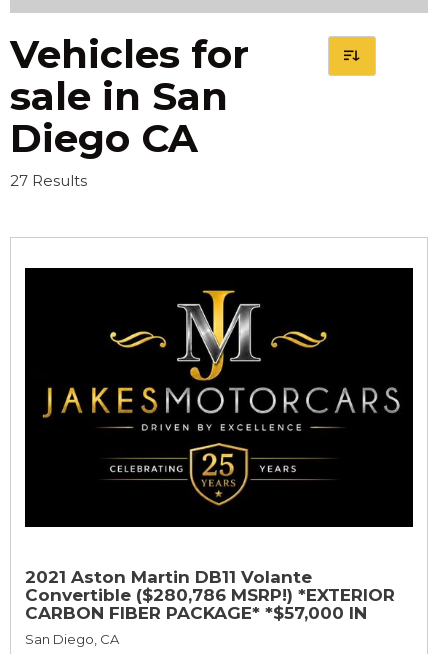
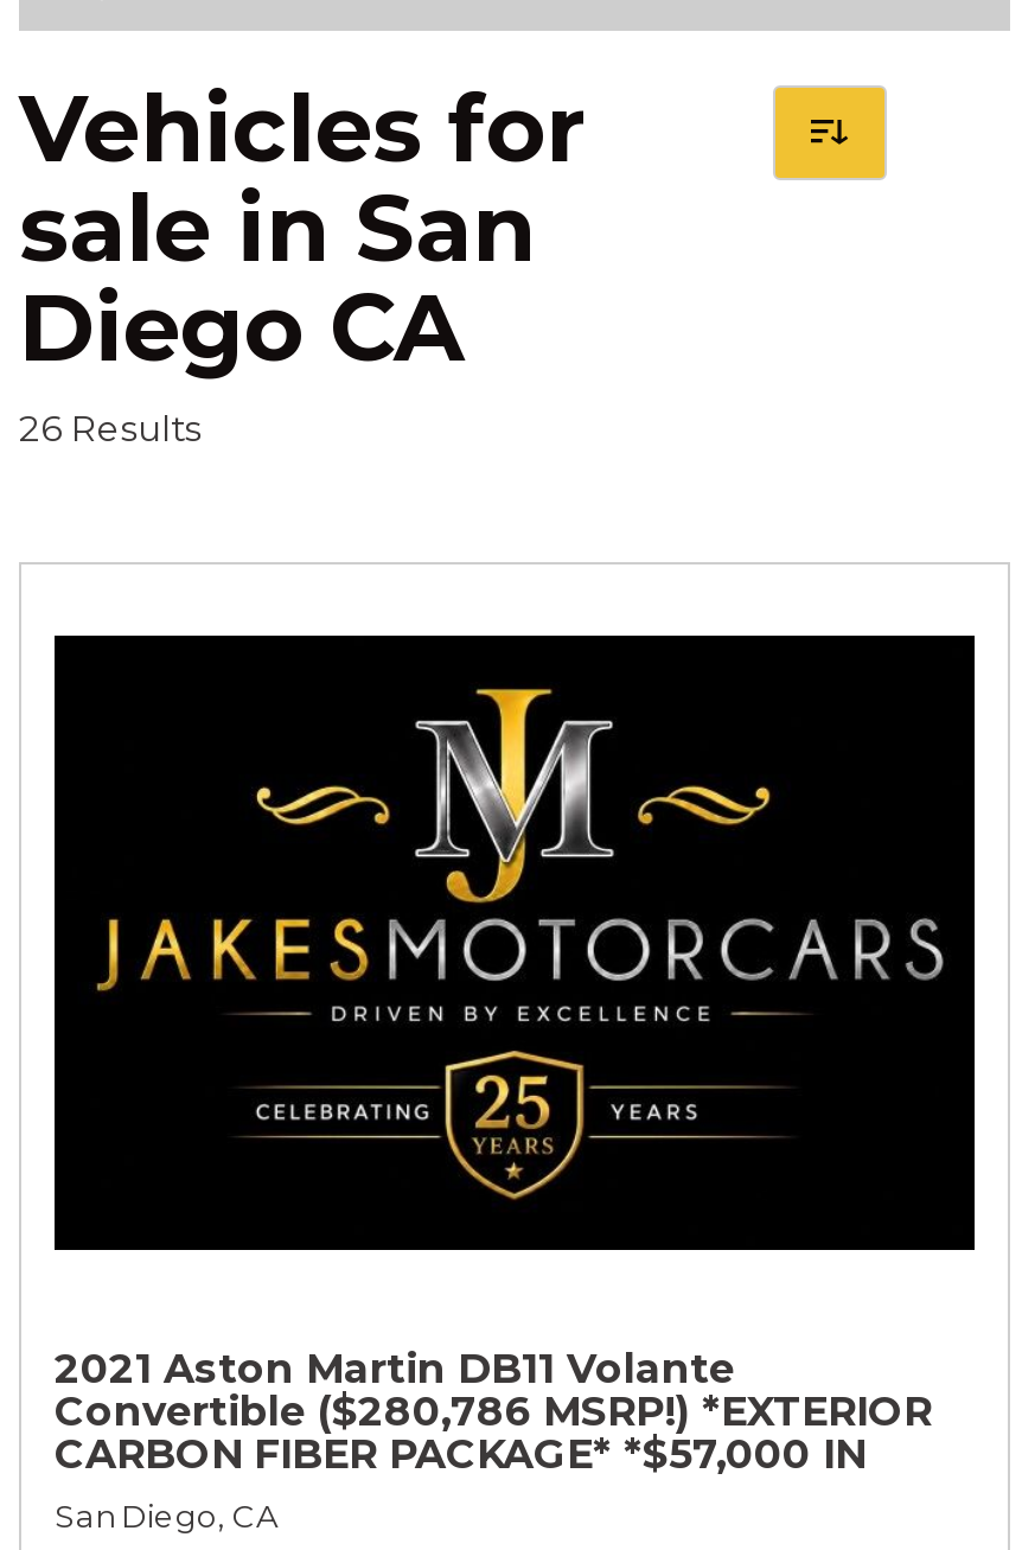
[10,171,87,190] 27 Results -> [19,406,202,451] 26 Results

